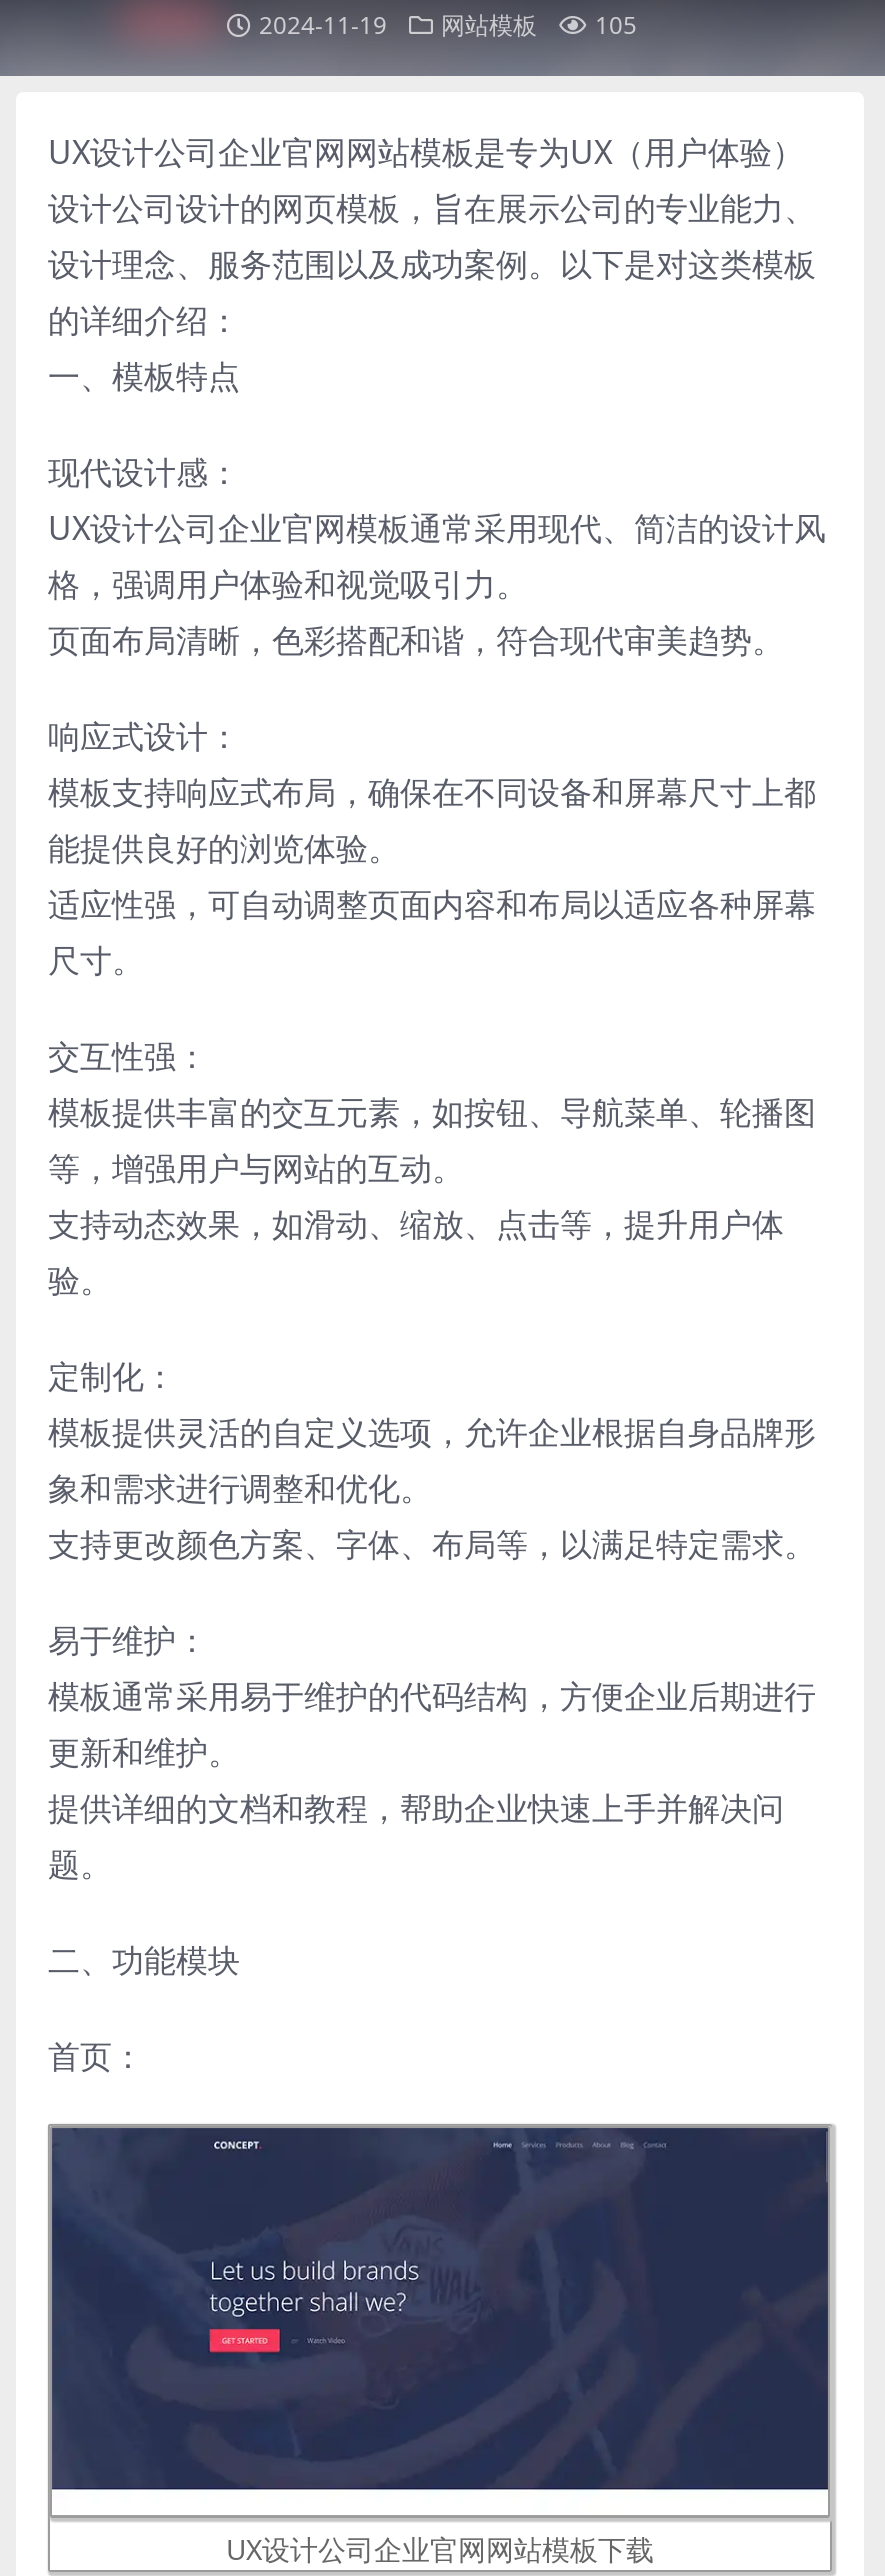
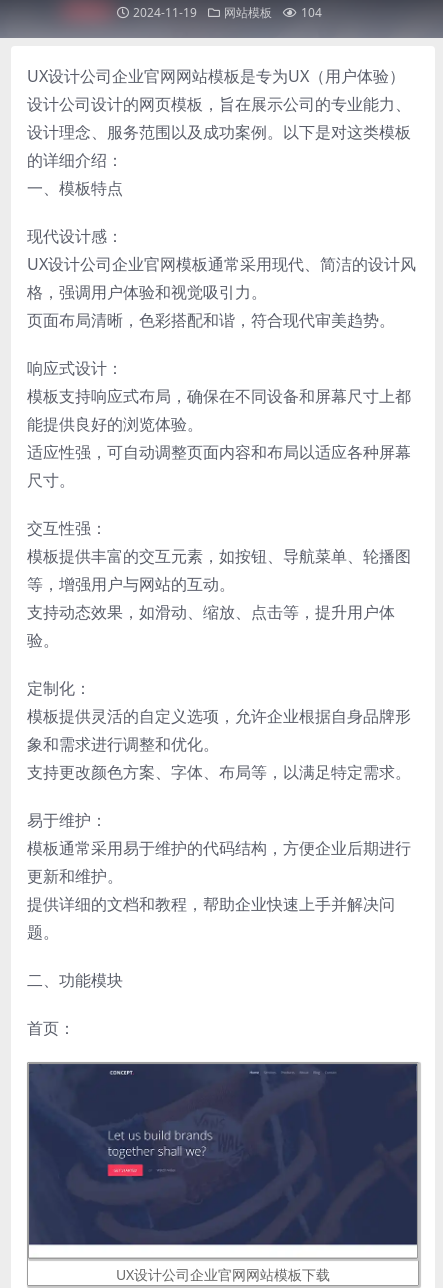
[259,8,637,42] 2024-11-19 网站模板 105 -> [132,4,321,21] 2024-11-19 网站模板 104

